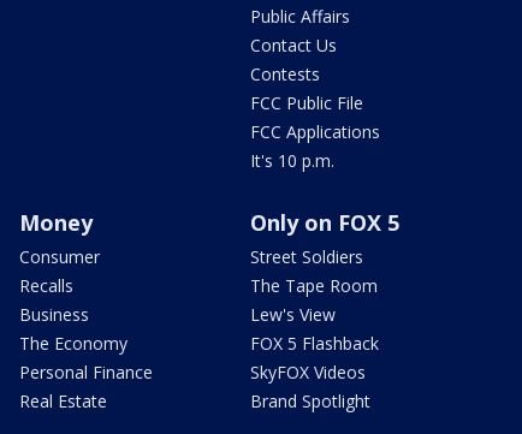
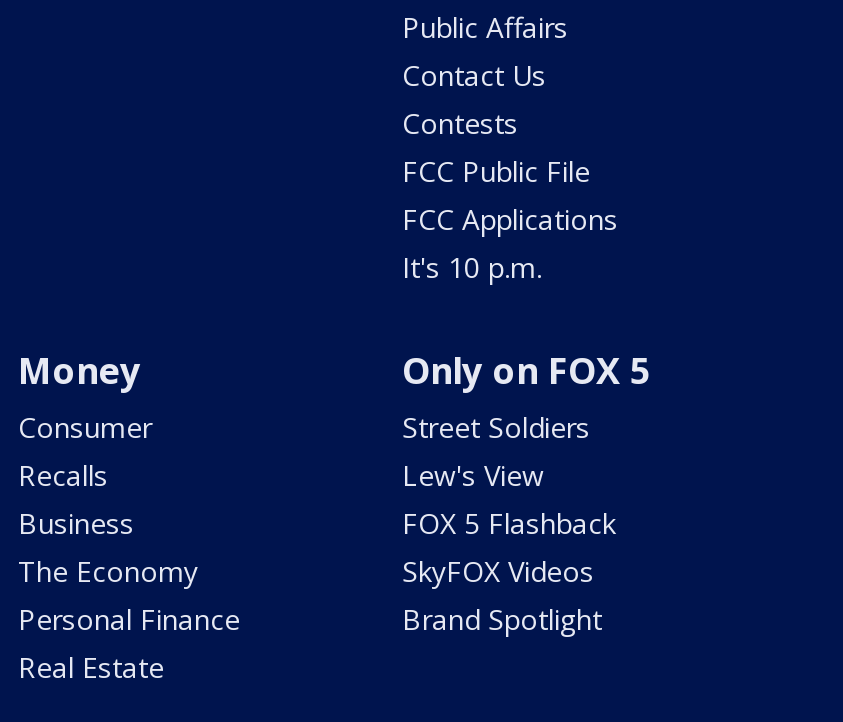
[250,274,378,297] The Tape Room -> none
moved [250,303,379,412] -> [402,456,616,638]: Lew's View | FOX 5 Flashback | SkyFOX Videos | Brand Spotlight

